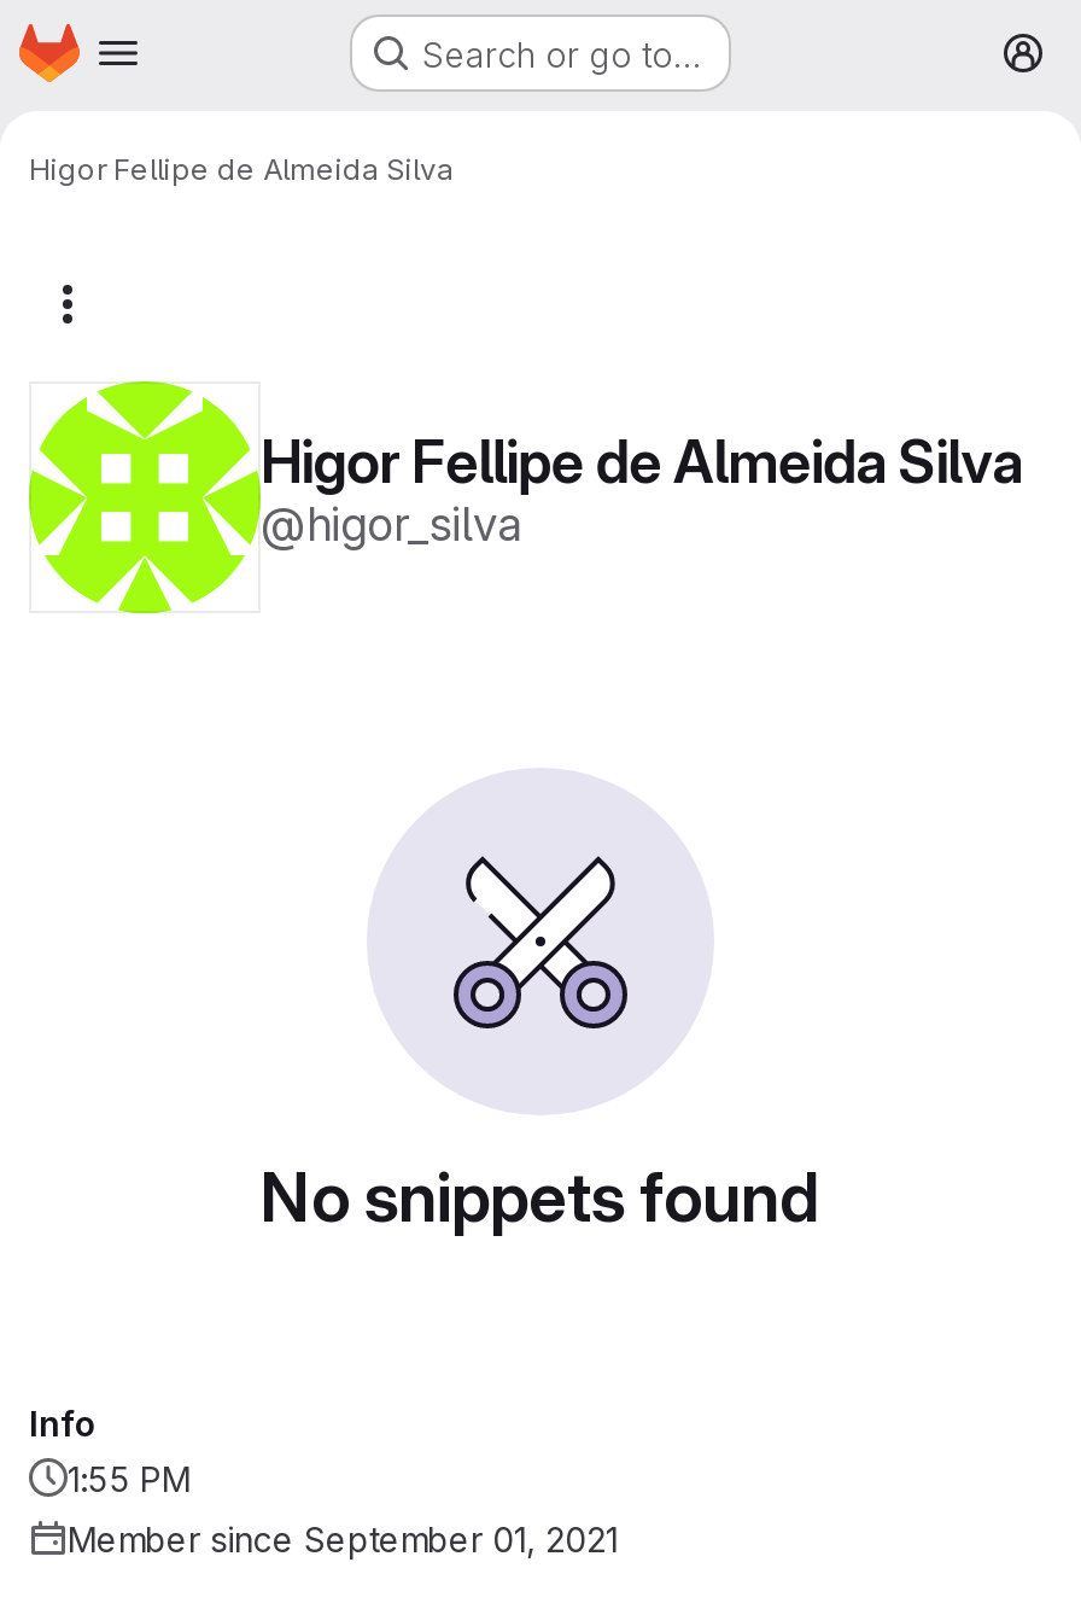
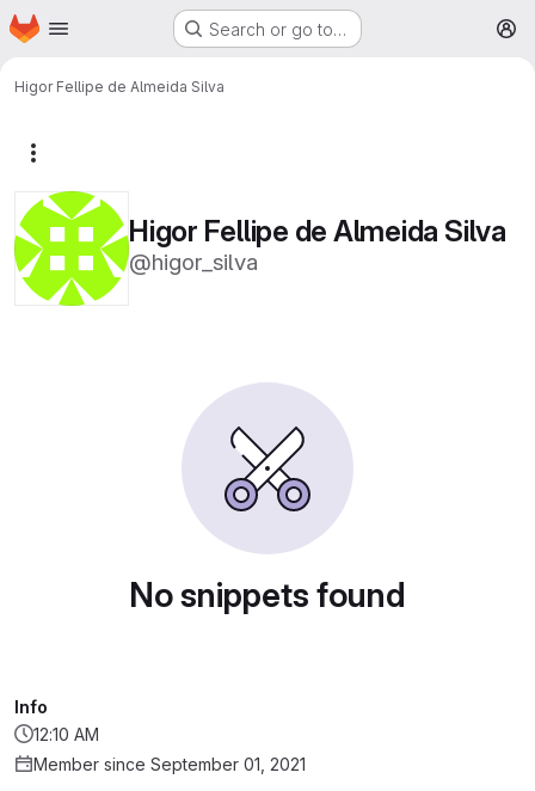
[68,1458,191,1499] 1:55 PM -> [33,724,99,744] 12:10 AM

